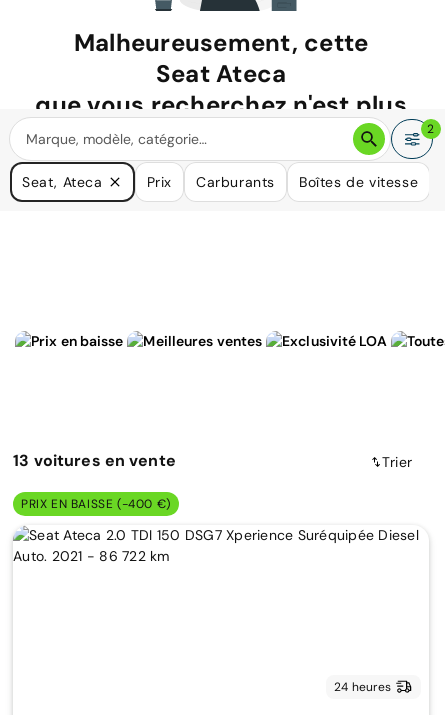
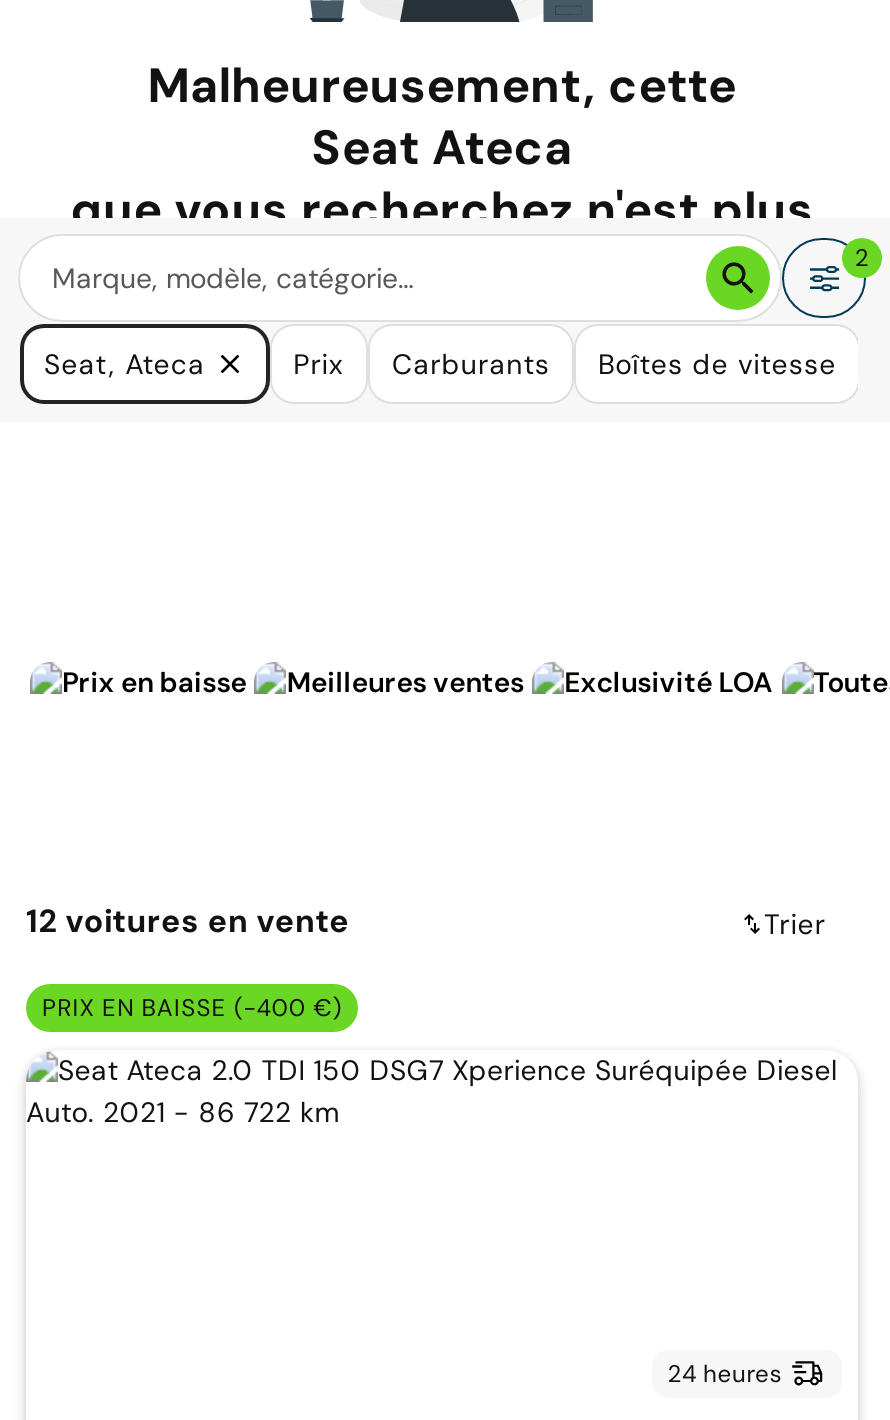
[13,450,176,471] 13 voitures en vente -> [26,901,350,943] 12 voitures en vente

